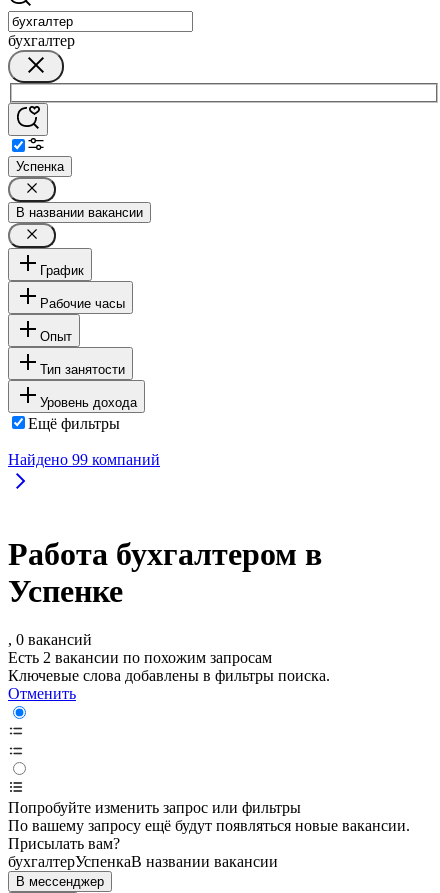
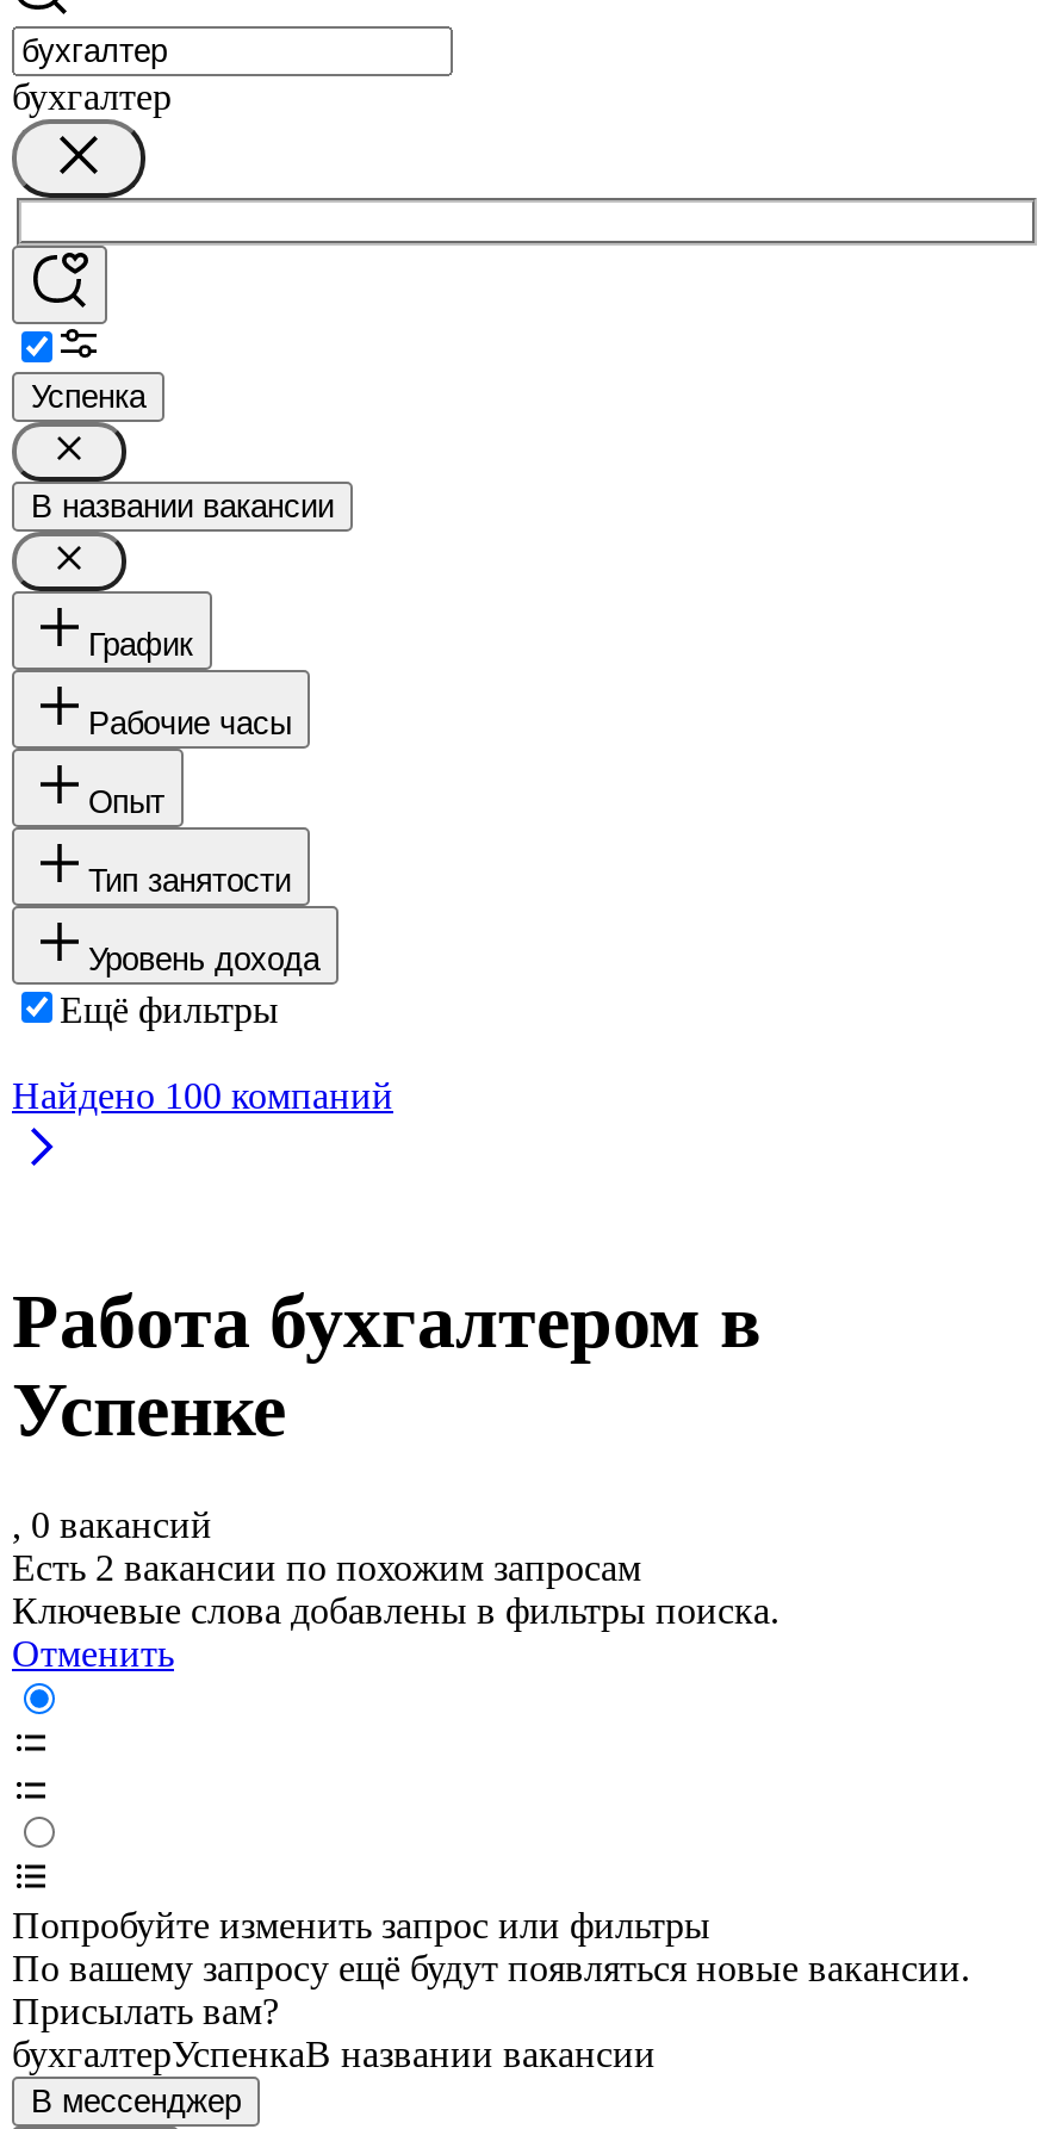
[8,451,160,468] Найдено 99 компаний -> [12,1074,393,1115] Найдено 100 компаний

